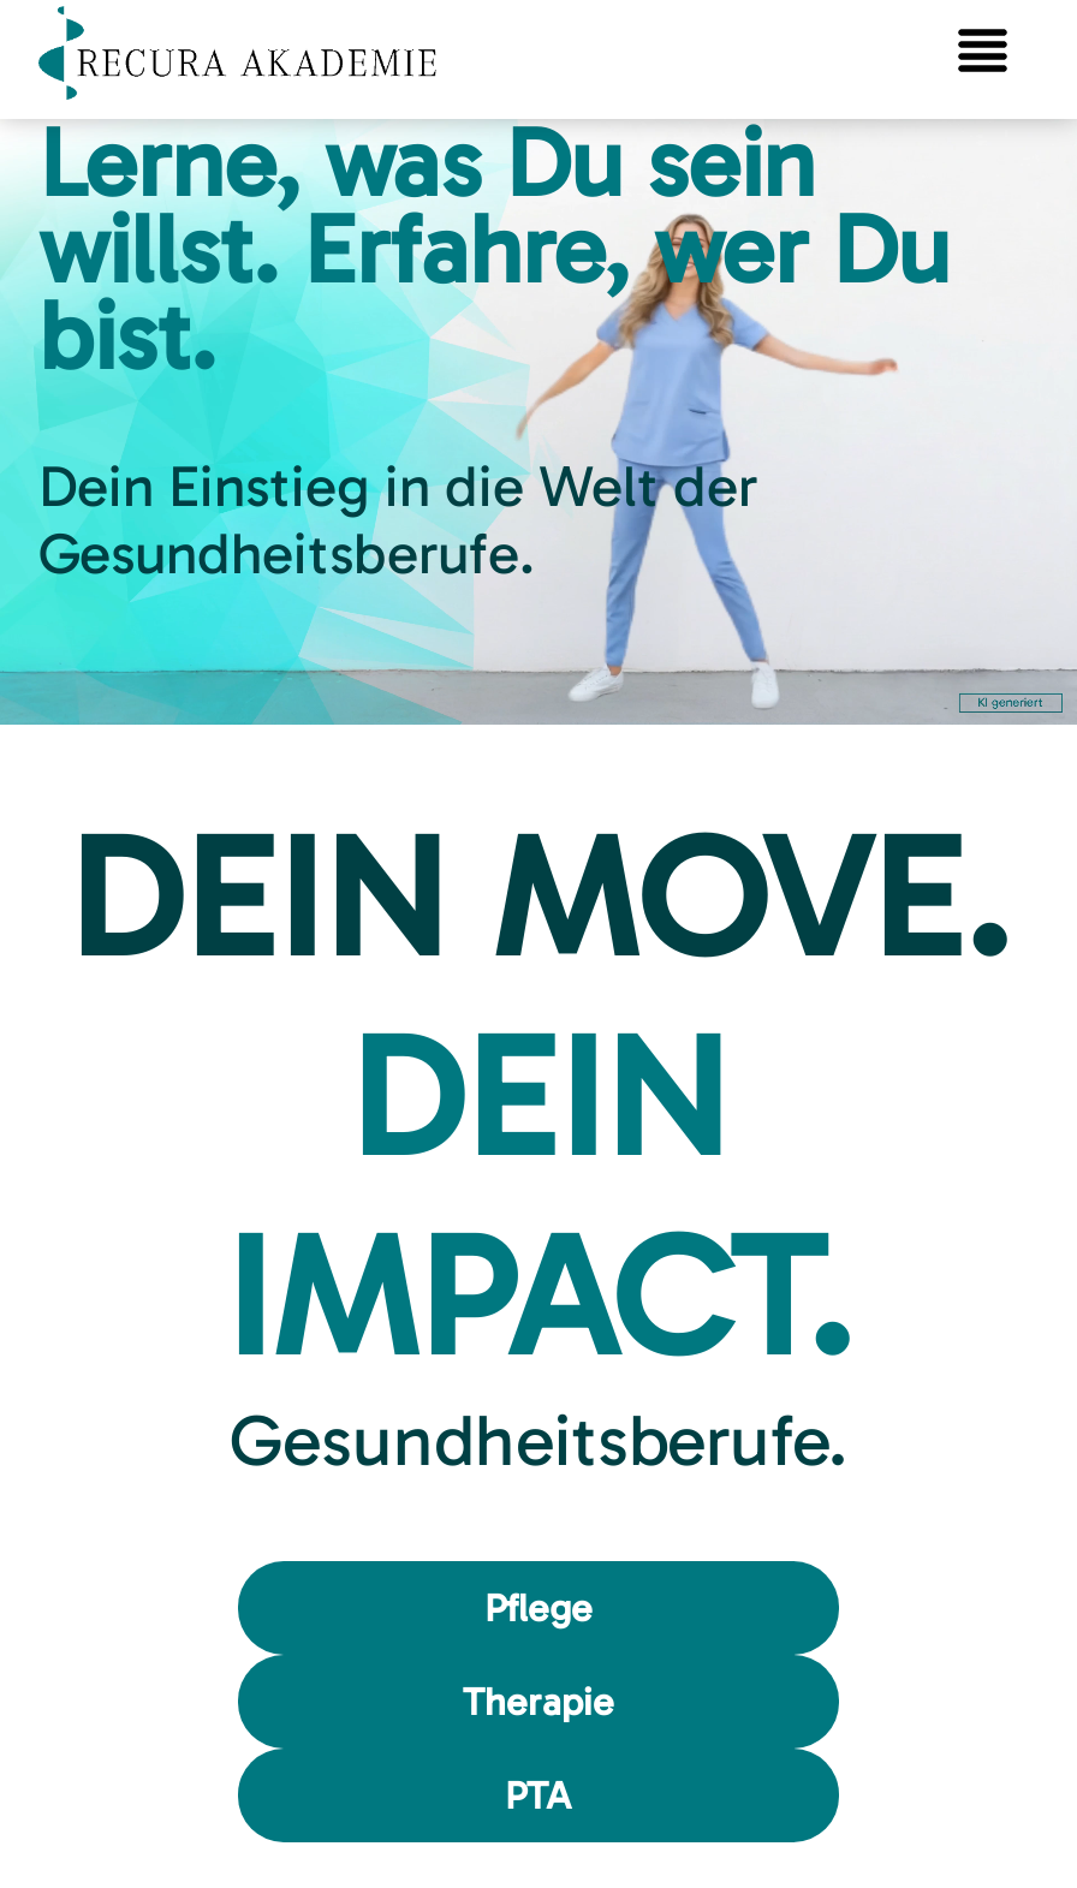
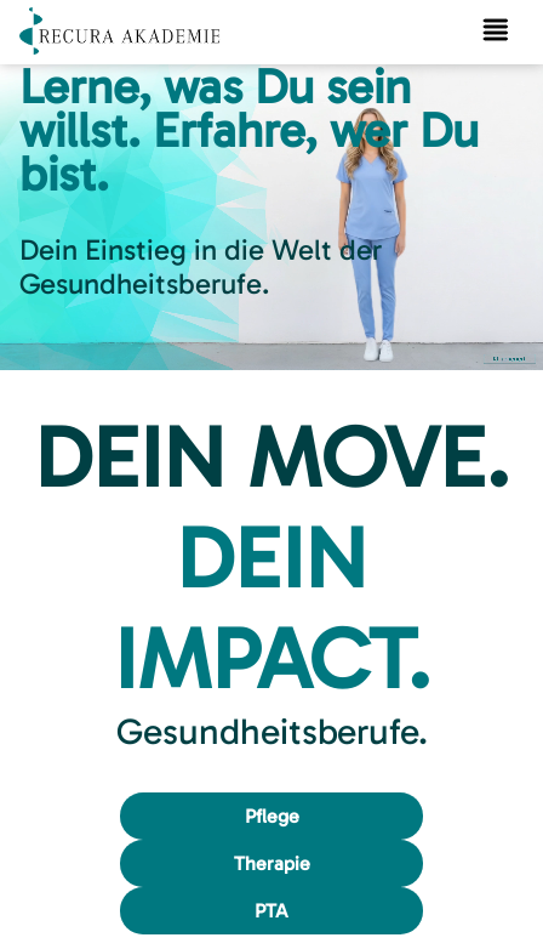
[517,314,899,701] [image] -> [274,163,451,360] [image]

